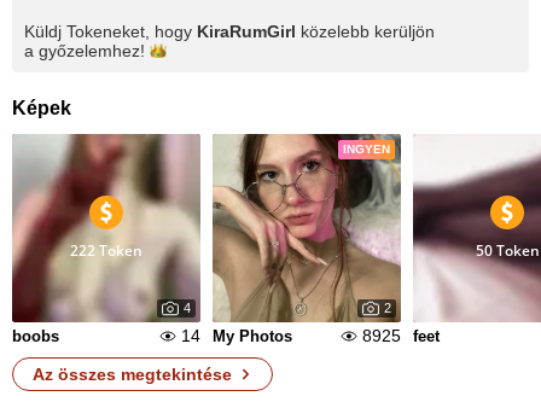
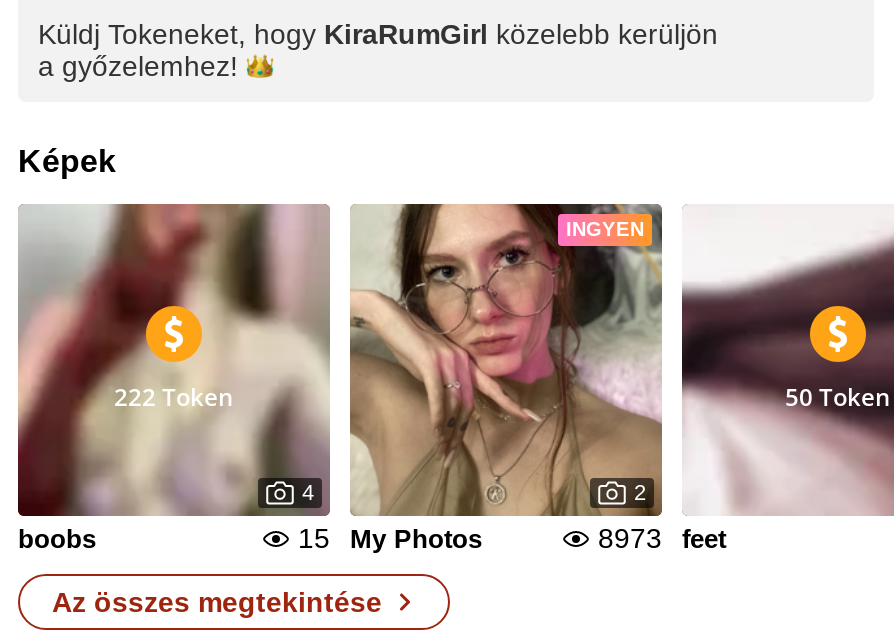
[181,326,292,345] 14 My Photos -> [298,522,482,554] 15 My Photos
[362,326,440,345] 8925 feet -> [598,522,726,554] 8973 feet

